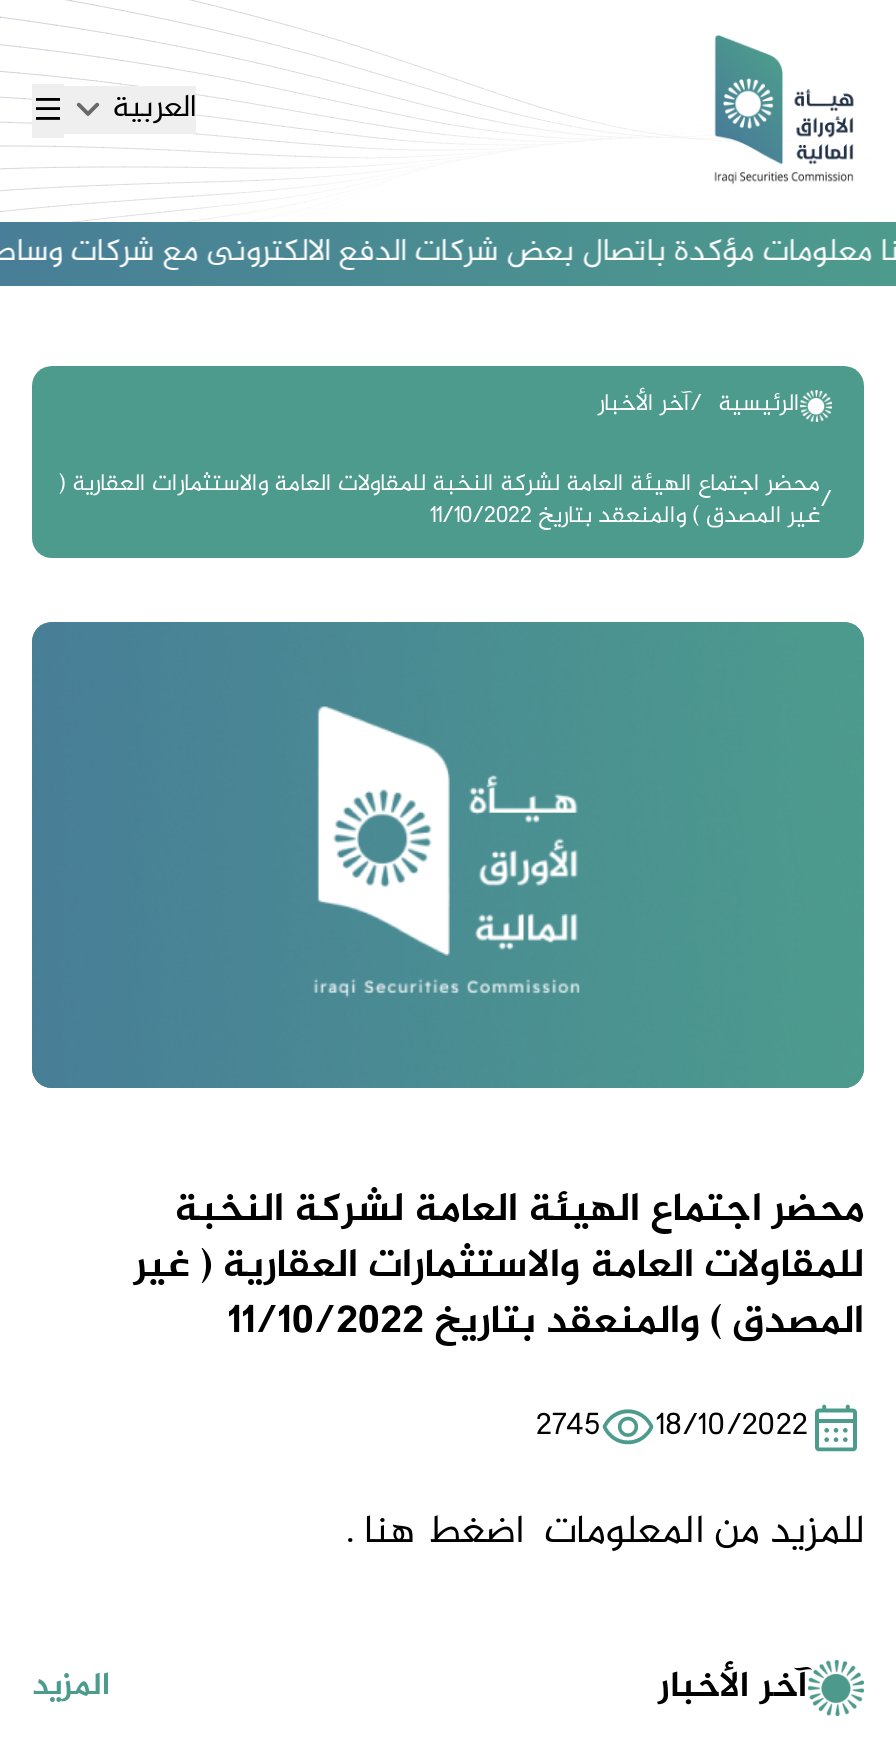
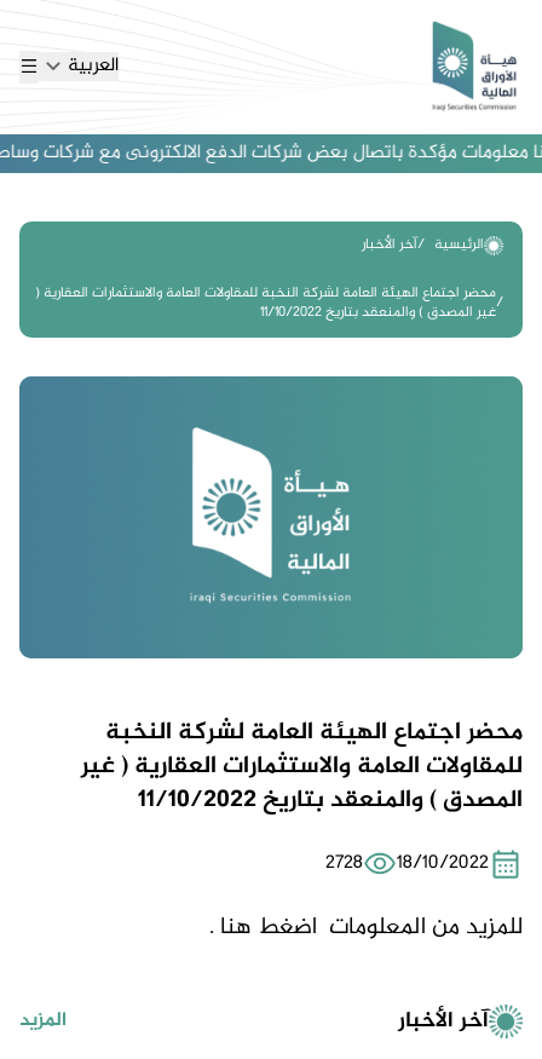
[536,1400,808,1454] 2745 18/10/2022 -> [325,847,489,880] 2728 18/10/2022

